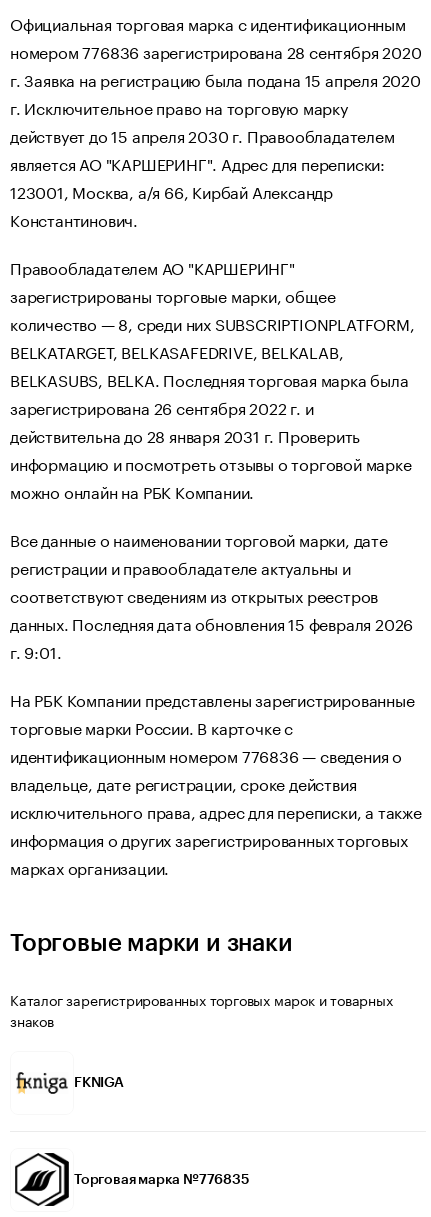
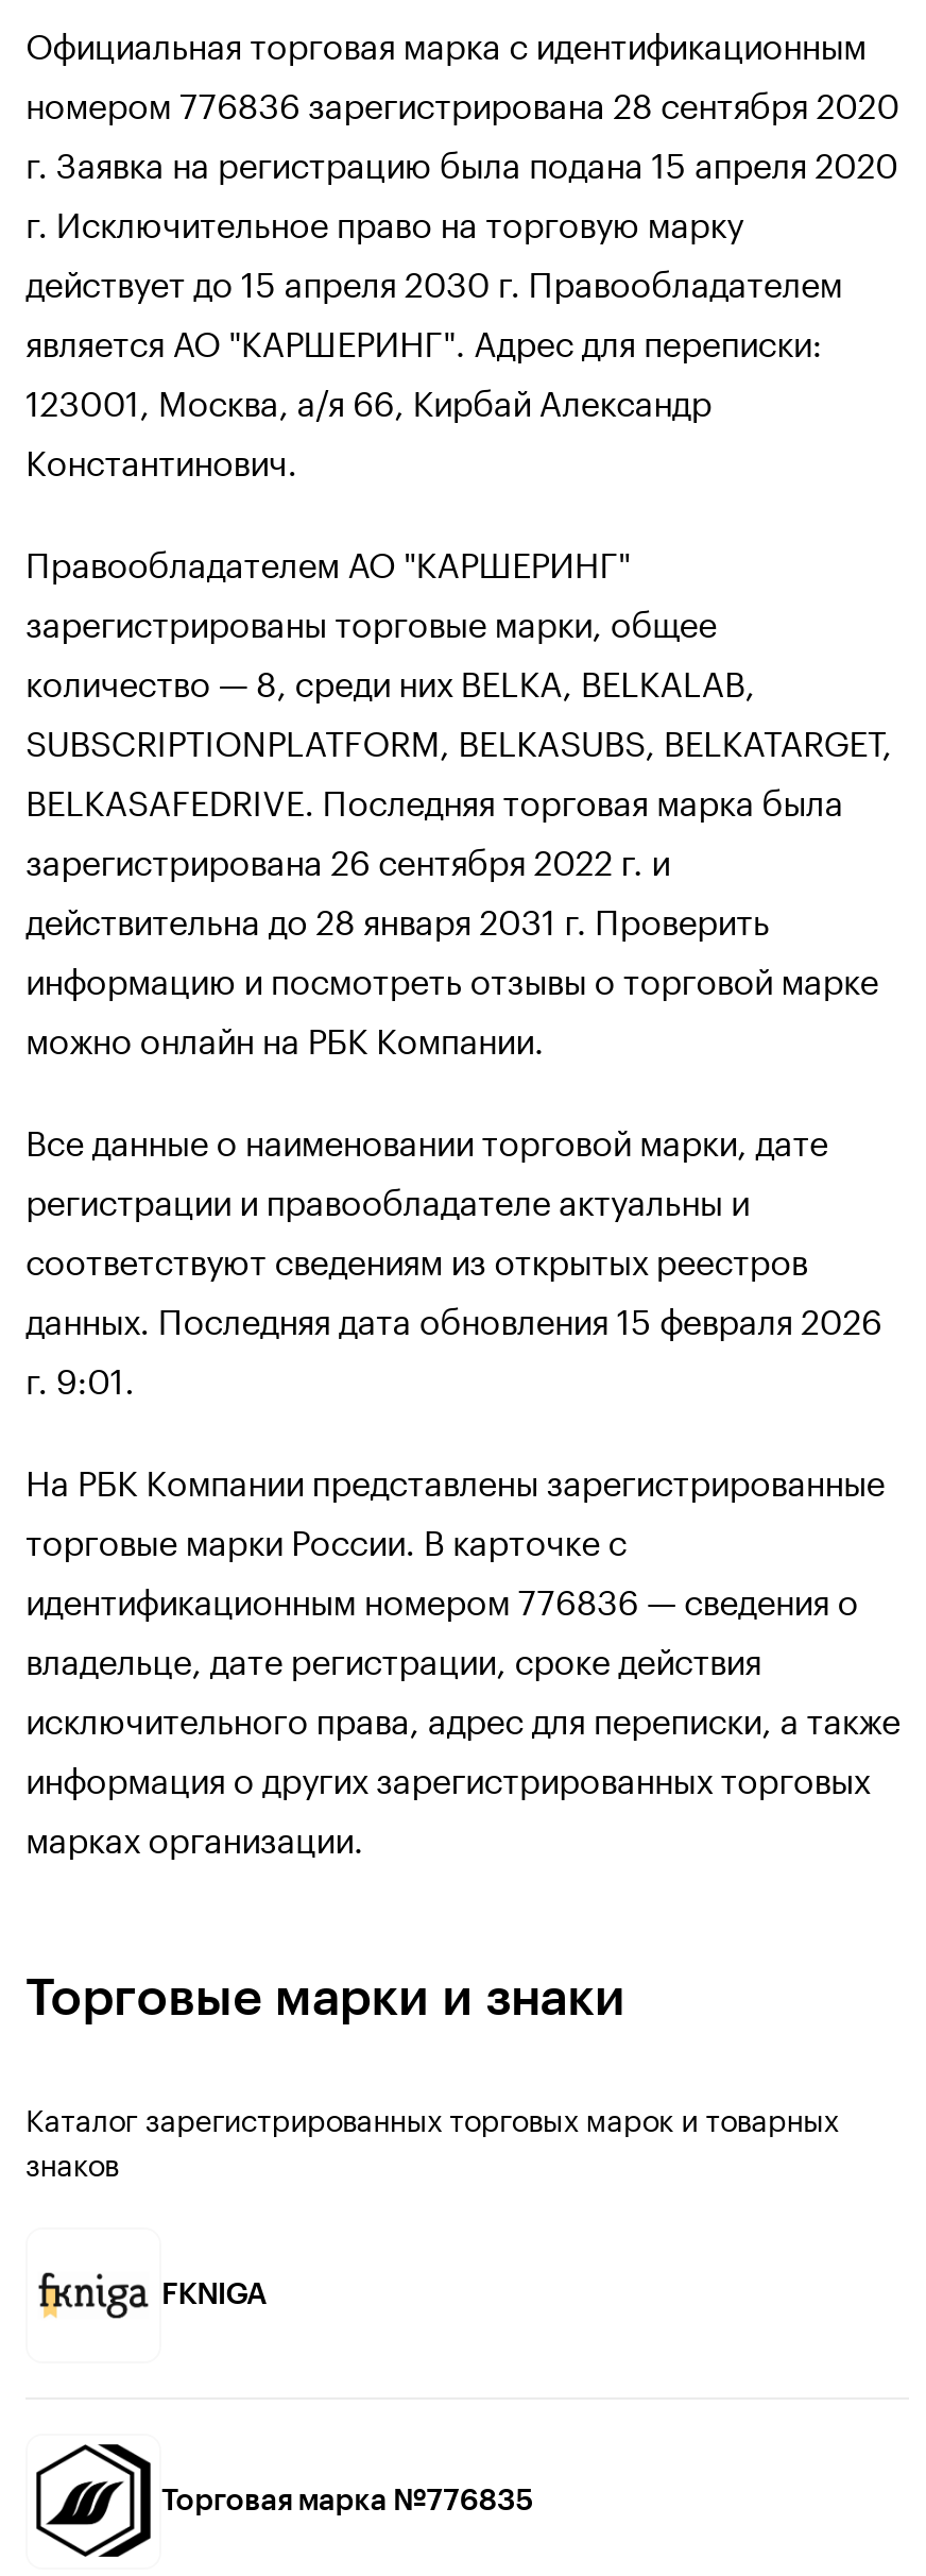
[10,310,415,391] количество — 8, среди них SUBSCRIPTIONPLATFORM, | BELKATARGET, BELKASAFEDRIVE, BELKALAB, | BELKASUBS, BELKA. Последняя торговая марка была -> [25,652,892,824] количество — 8, среди них BELKA, BELKALAB, | SUBSCRIPTIONPLATFORM, BELKASUBS, BELKATARGET, | BELKASAFEDRIVE. Последняя торговая марка была

